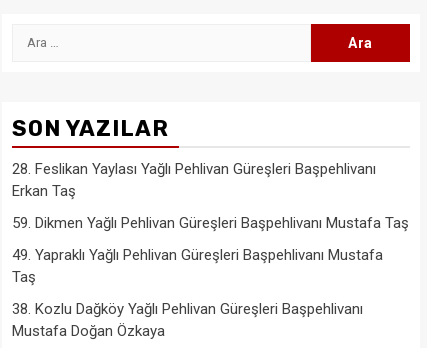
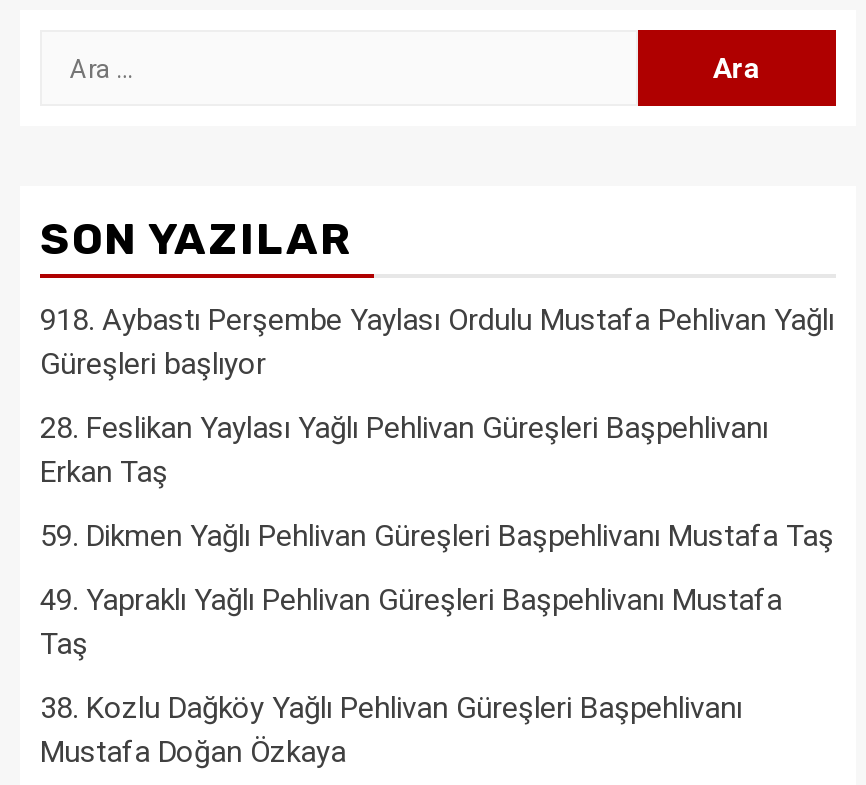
none -> [40,303,834,383] 918. Aybastı Perşembe Yaylası Ordulu Mustafa Pehlivan Yağlı | Güreşleri başlıyor

